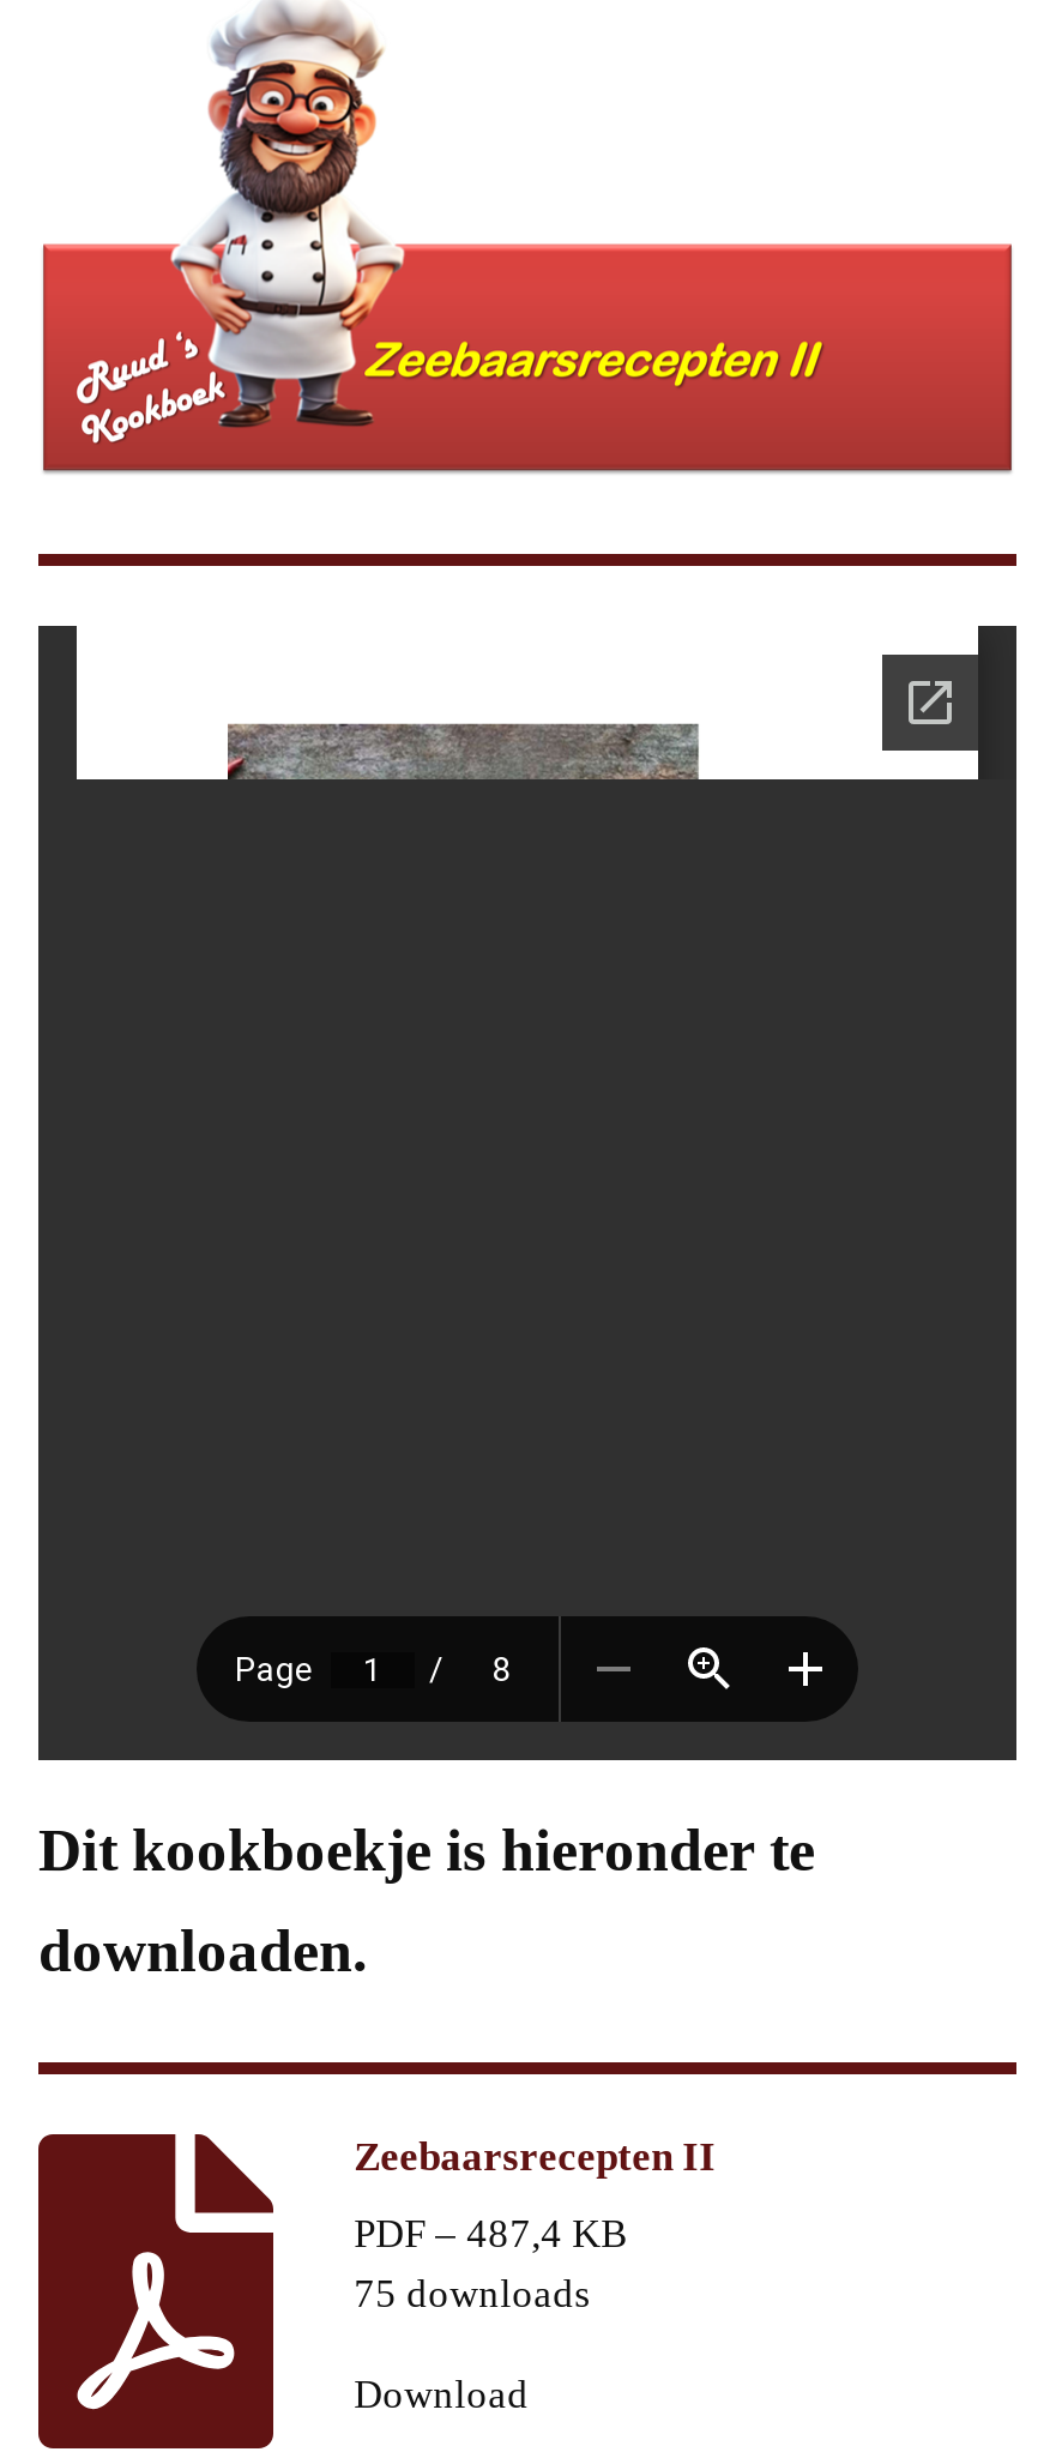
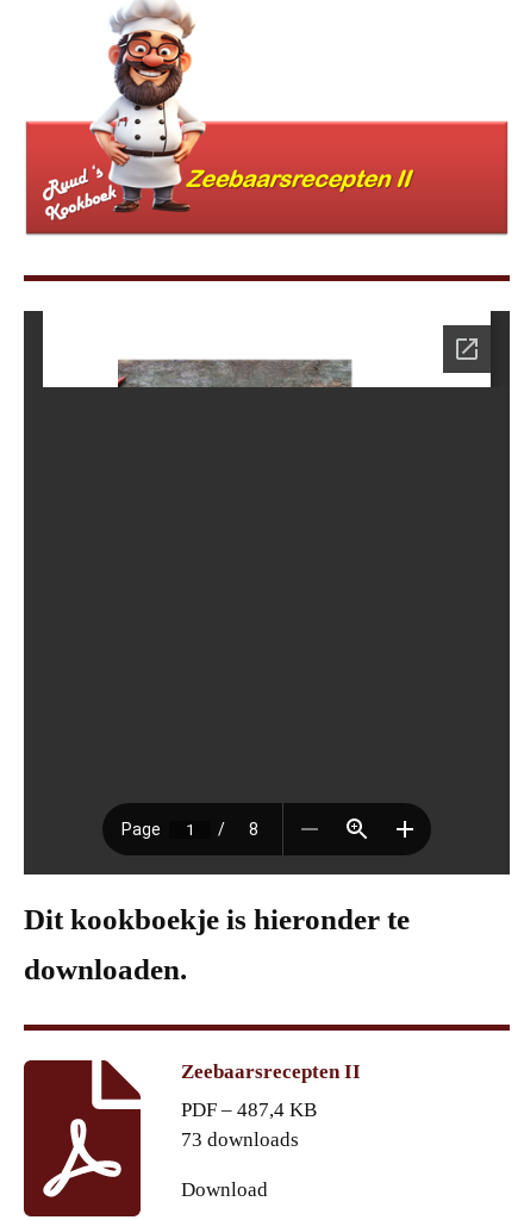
[354,2270,591,2316] 75 downloads -> [181,1128,298,1151] 73 downloads

